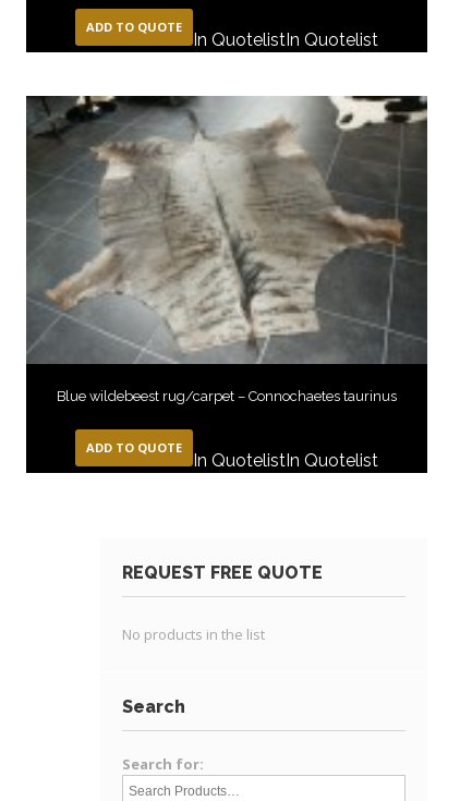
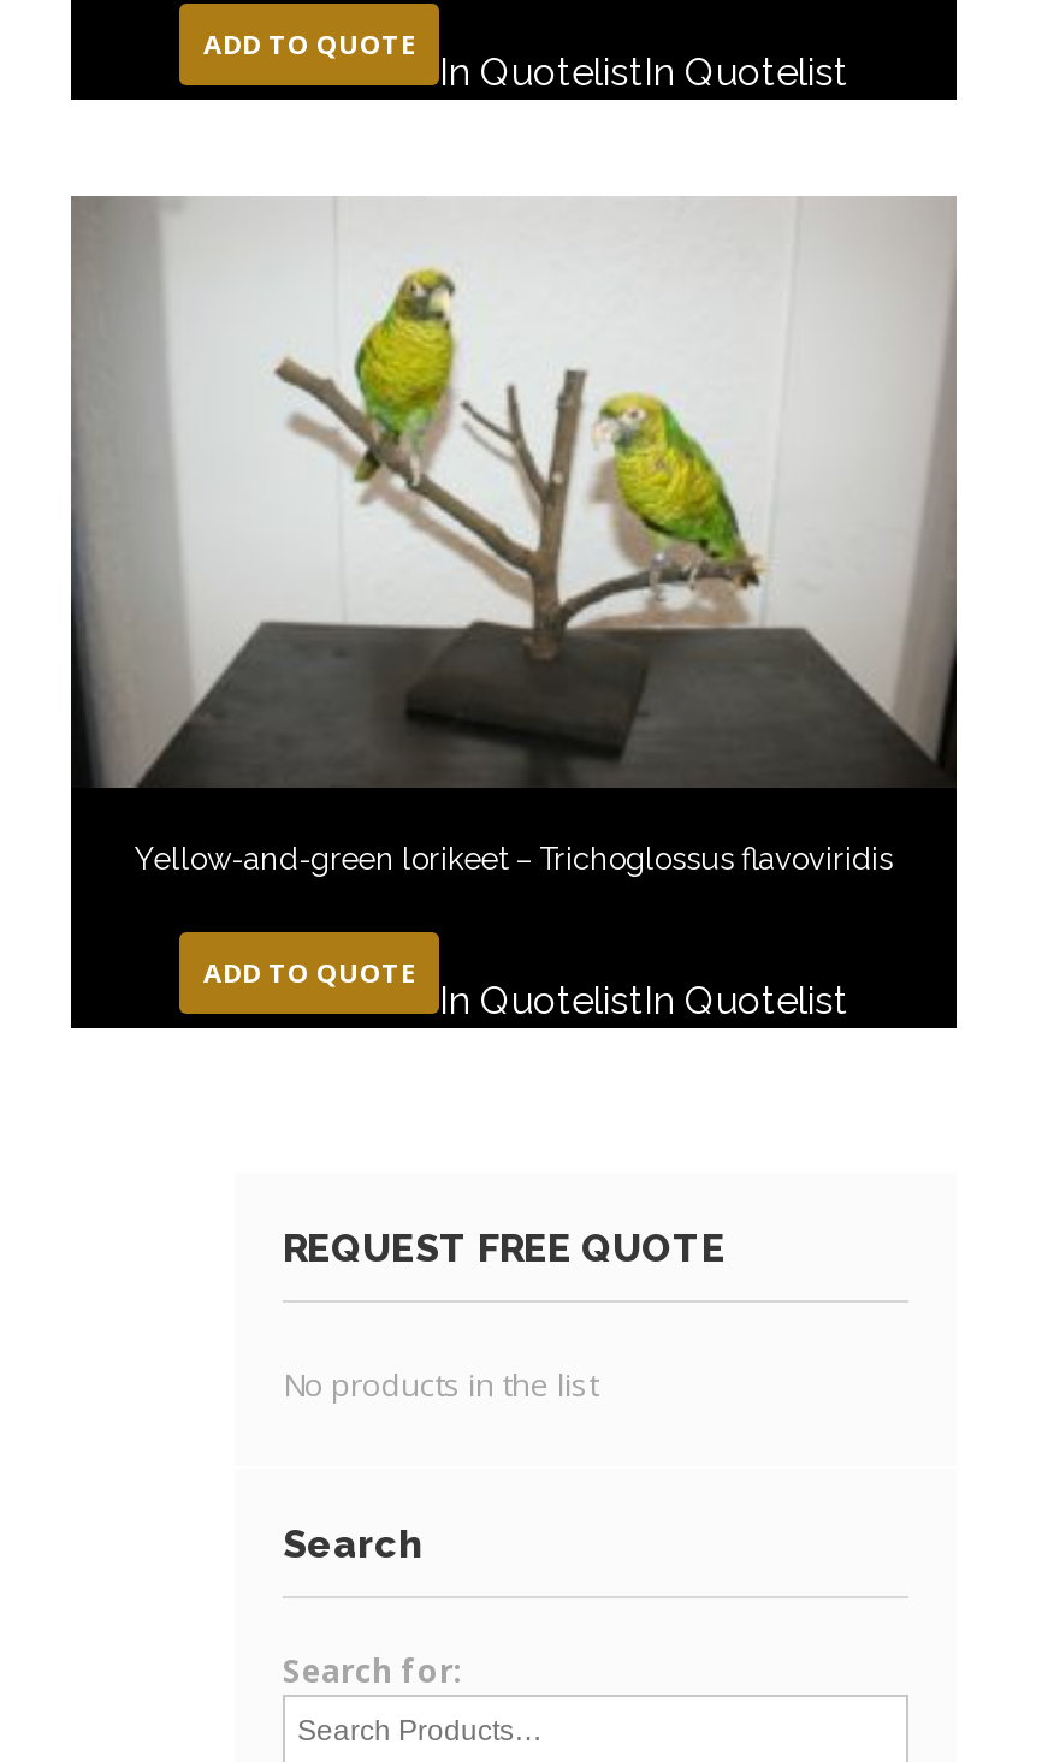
[25,95,427,405] [image] | Blue wildebeest rug/carpet – Connochaetes taurinus -> [71,196,957,877] [image] | Yellow-and-green lorikeet – Trichoglossus flavoviridis

